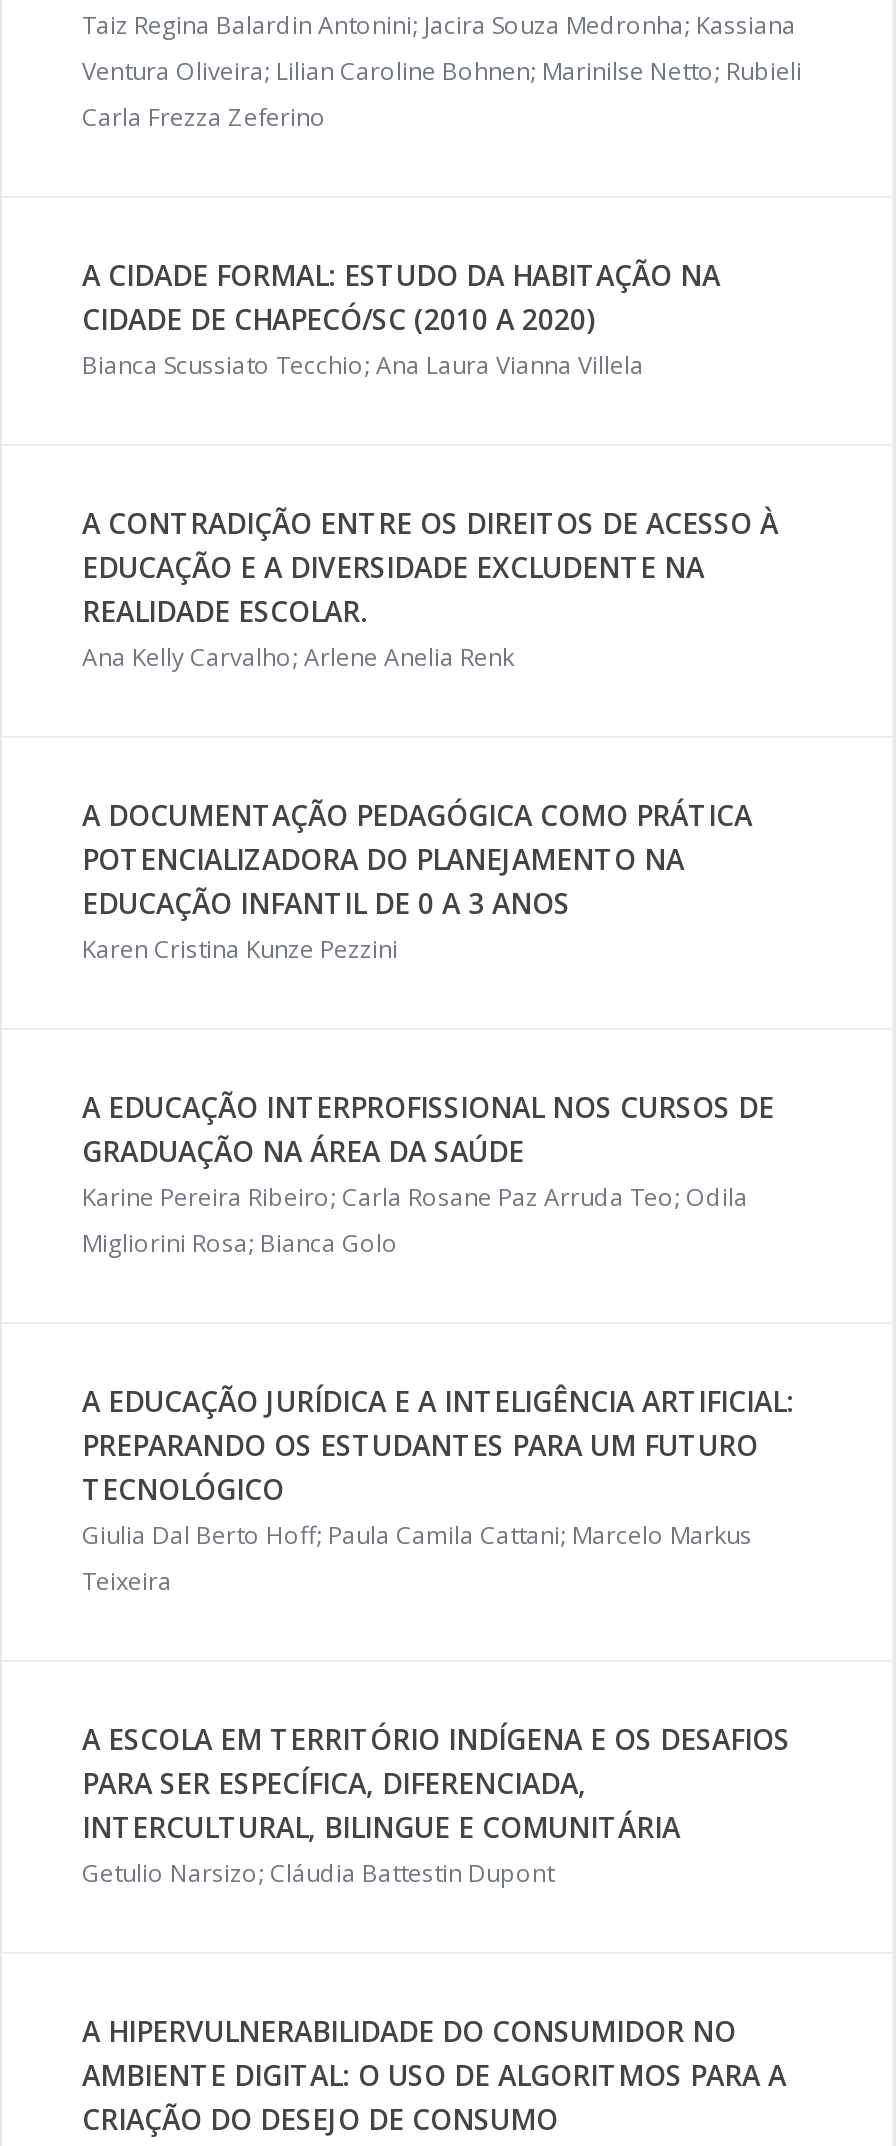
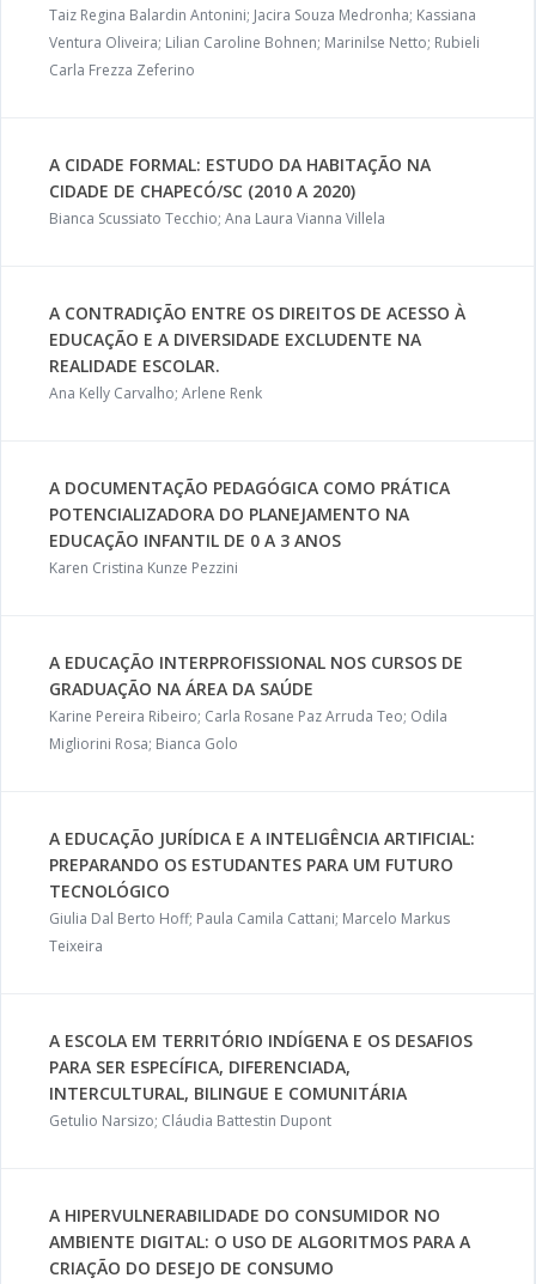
[82,640,514,674] Ana Kelly Carvalho; Arlene Anelia Renk -> [49,383,262,403] Ana Kelly Carvalho; Arlene Renk

